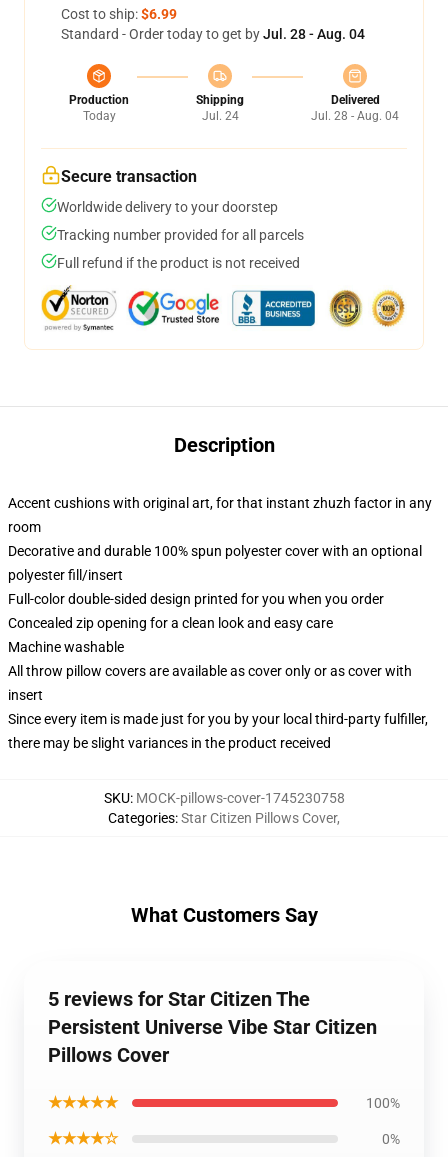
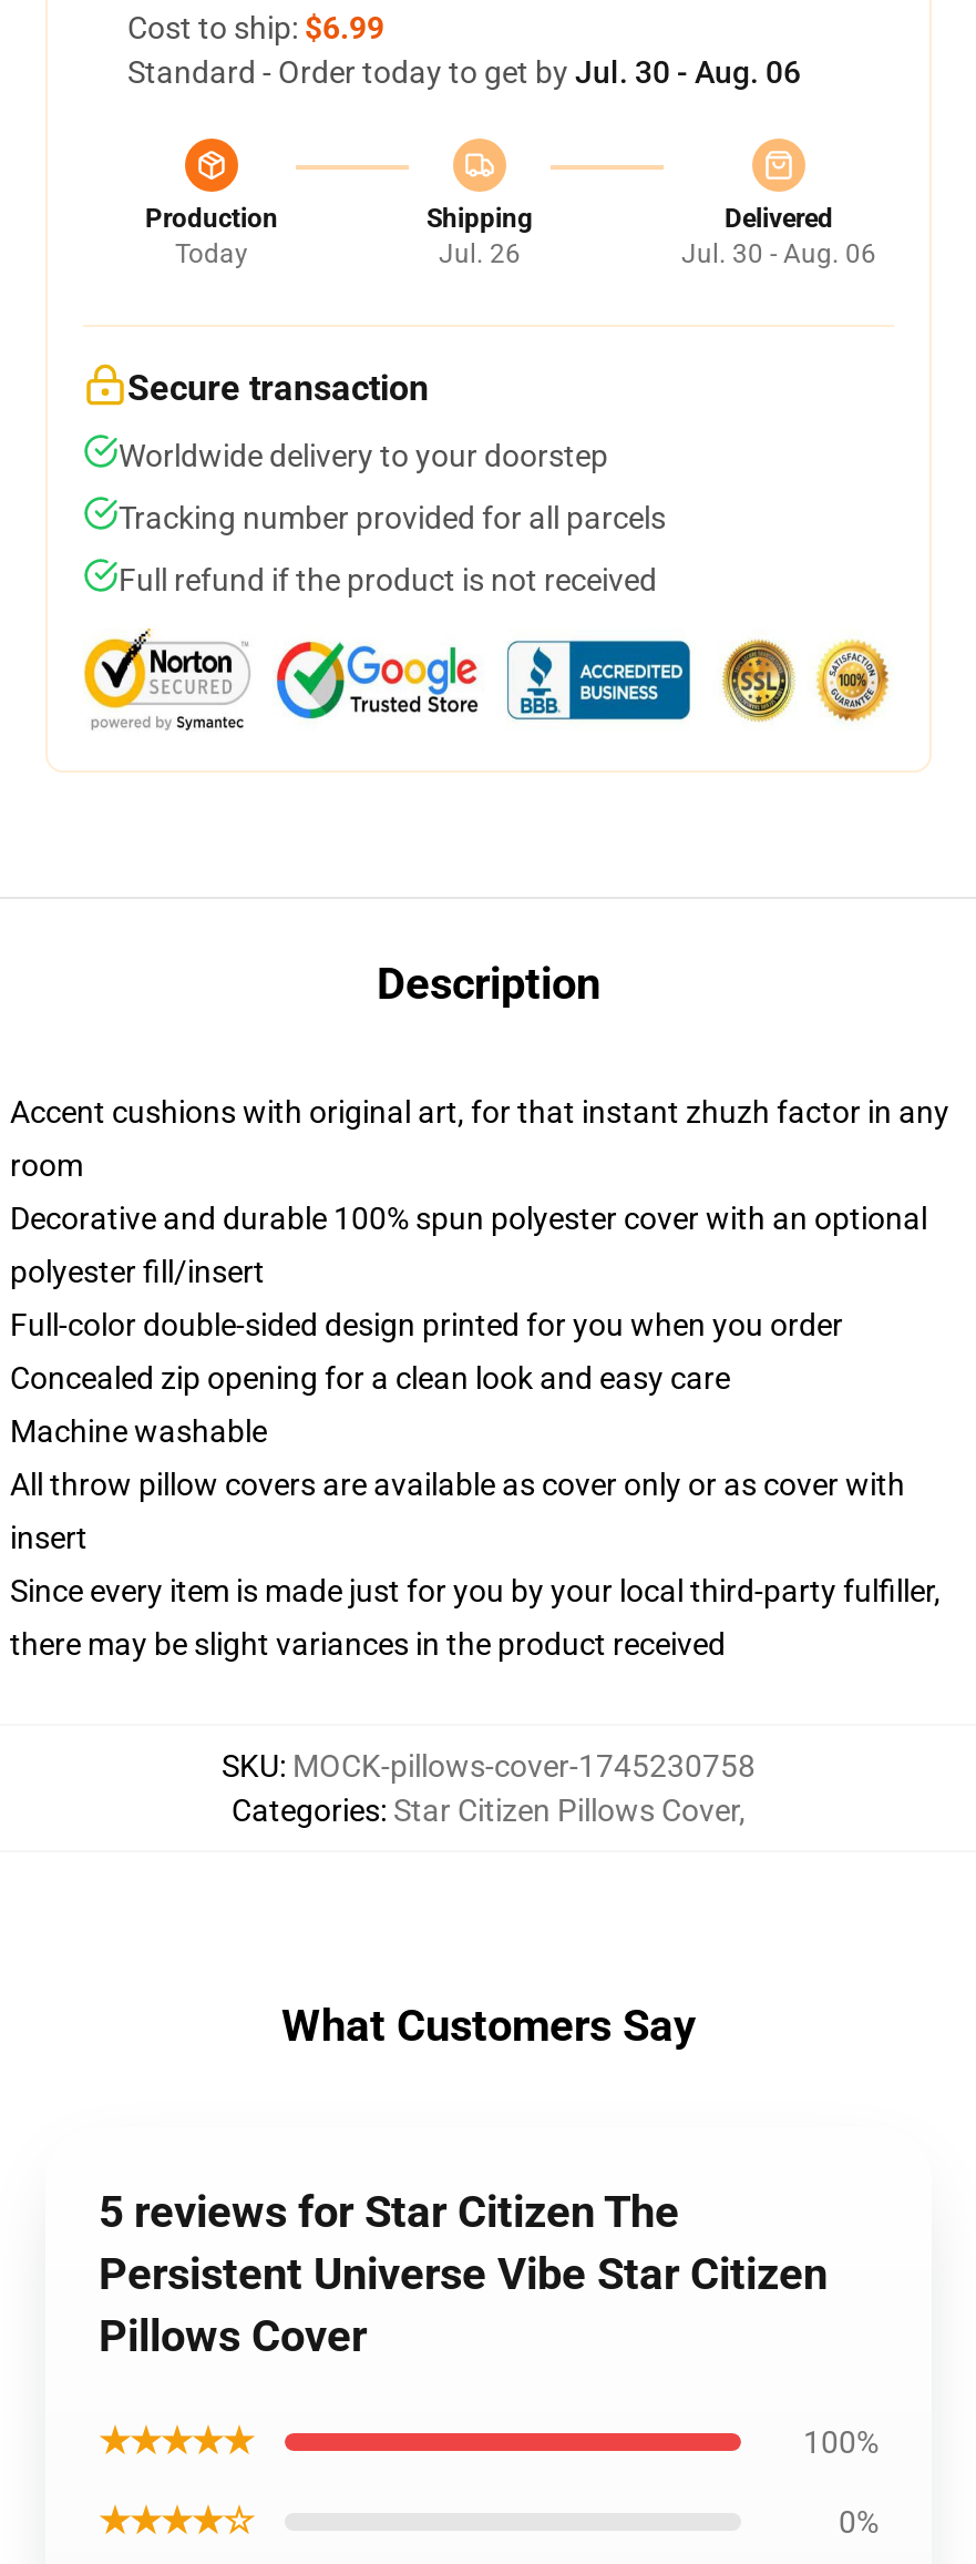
[61,26,365,42] Standard - Order today to get by Jul. 28 - Aug. 04 -> [127,54,801,90] Standard - Order today to get by Jul. 30 - Aug. 06
[201,109,238,123] Jul. 24 -> [439,238,521,269] Jul. 26
[311,109,399,123] Jul. 28 - Aug. 04 -> [681,238,876,269] Jul. 30 - Aug. 06

